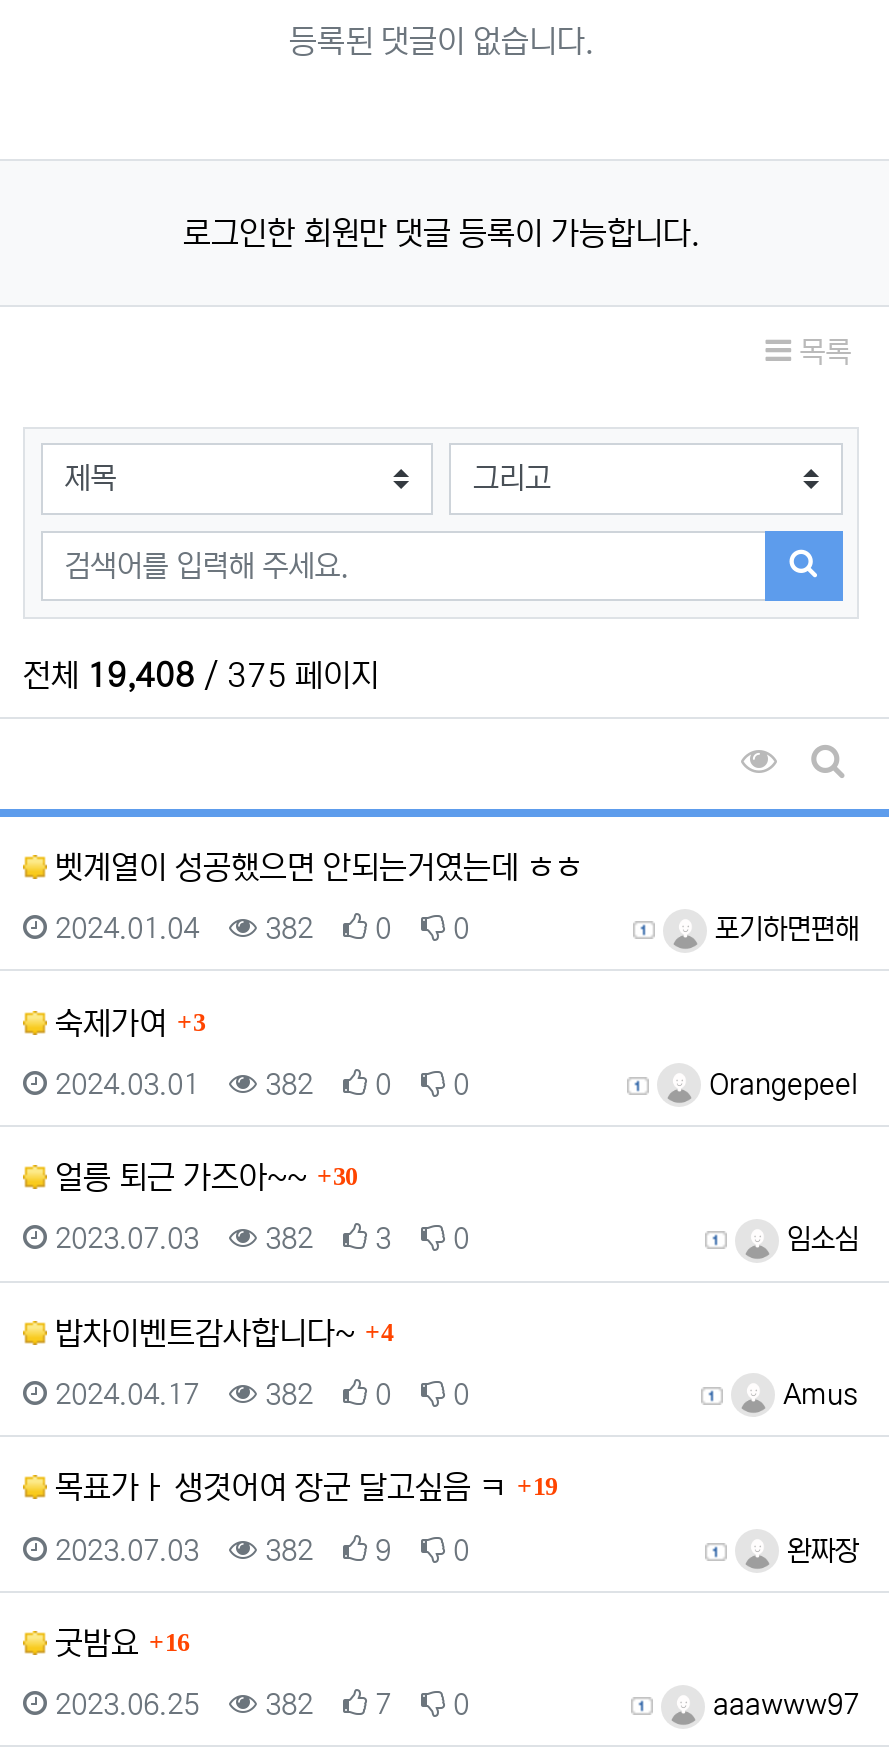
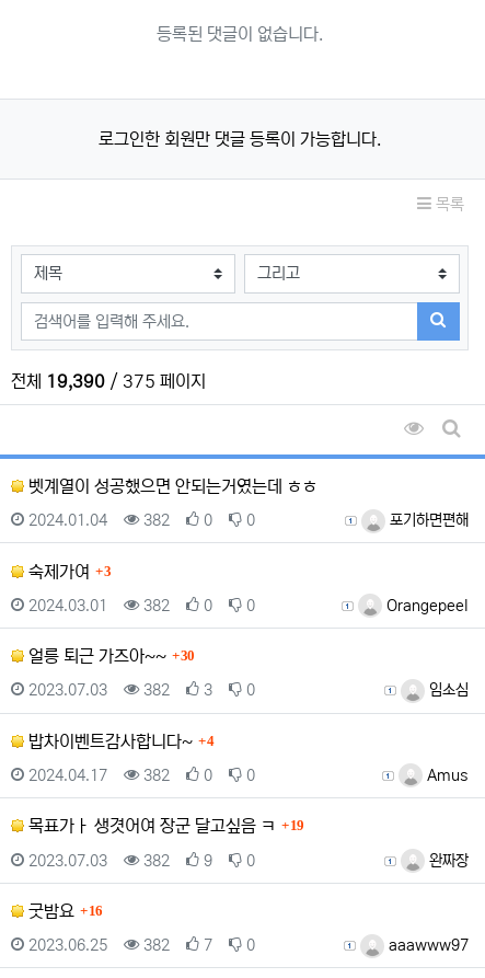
[23,657,379,693] 전체 19,408 / 375 페이지 -> [11,371,206,391] 전체 19,390 / 375 페이지

